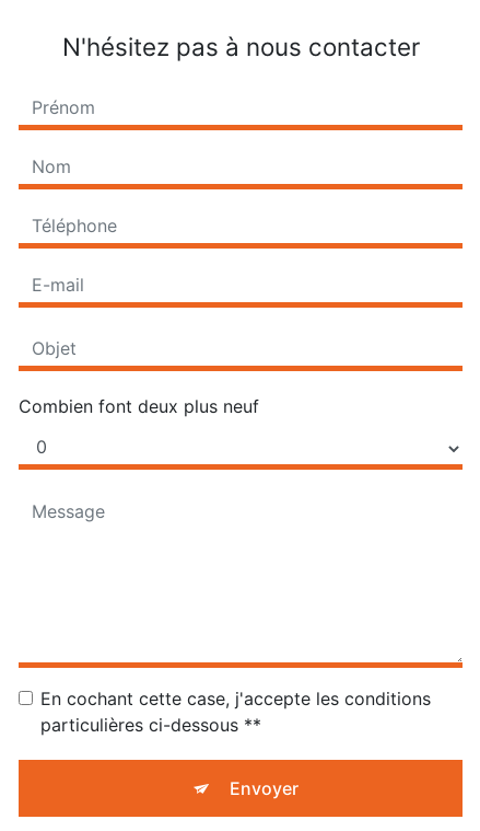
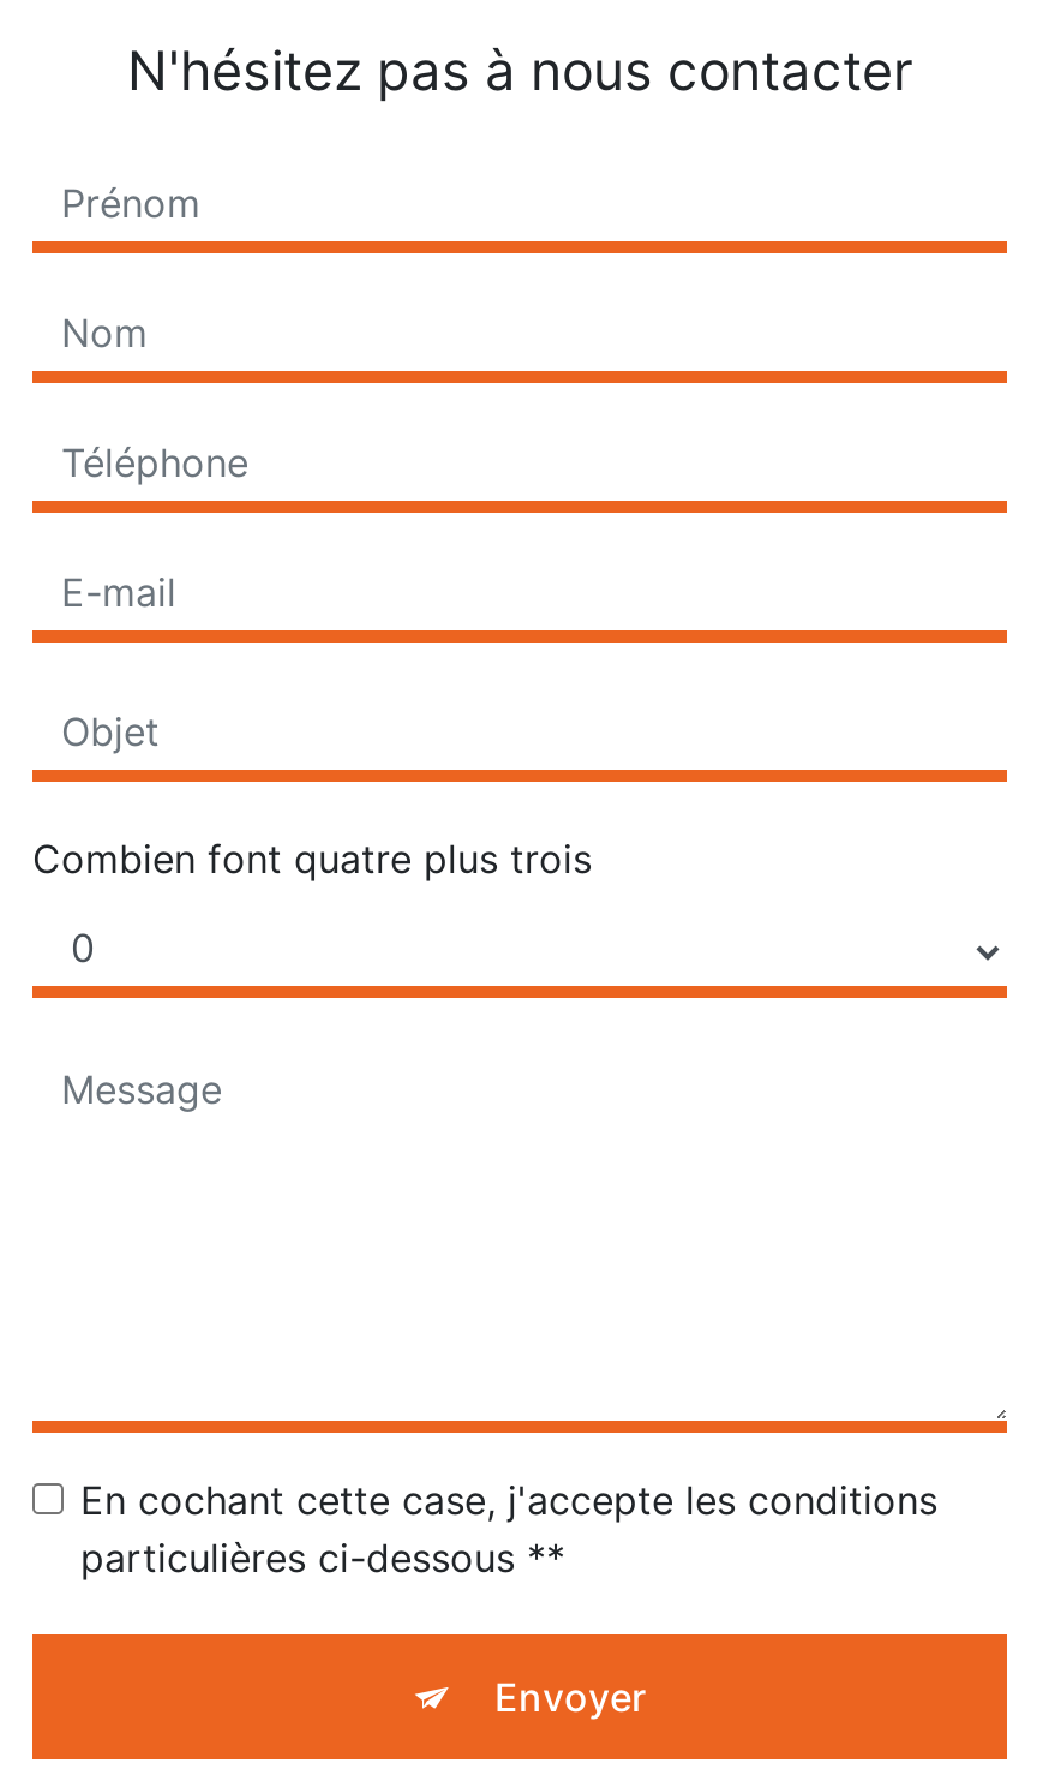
[19,395,259,417] Combien font deux plus neuf -> [32,835,592,883] Combien font quatre plus trois

